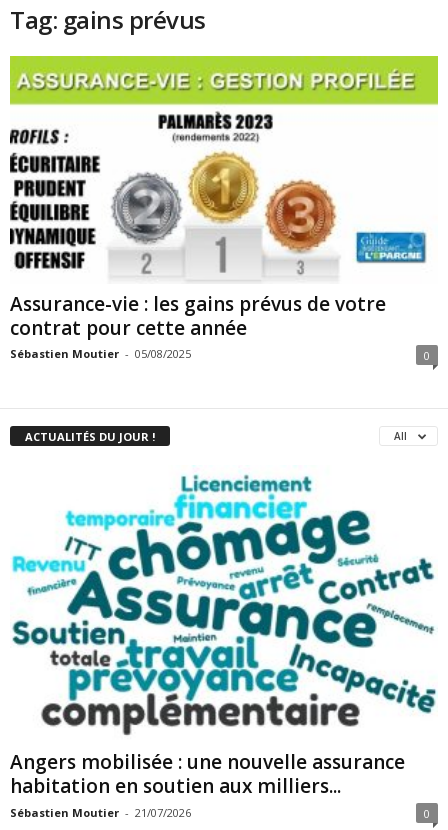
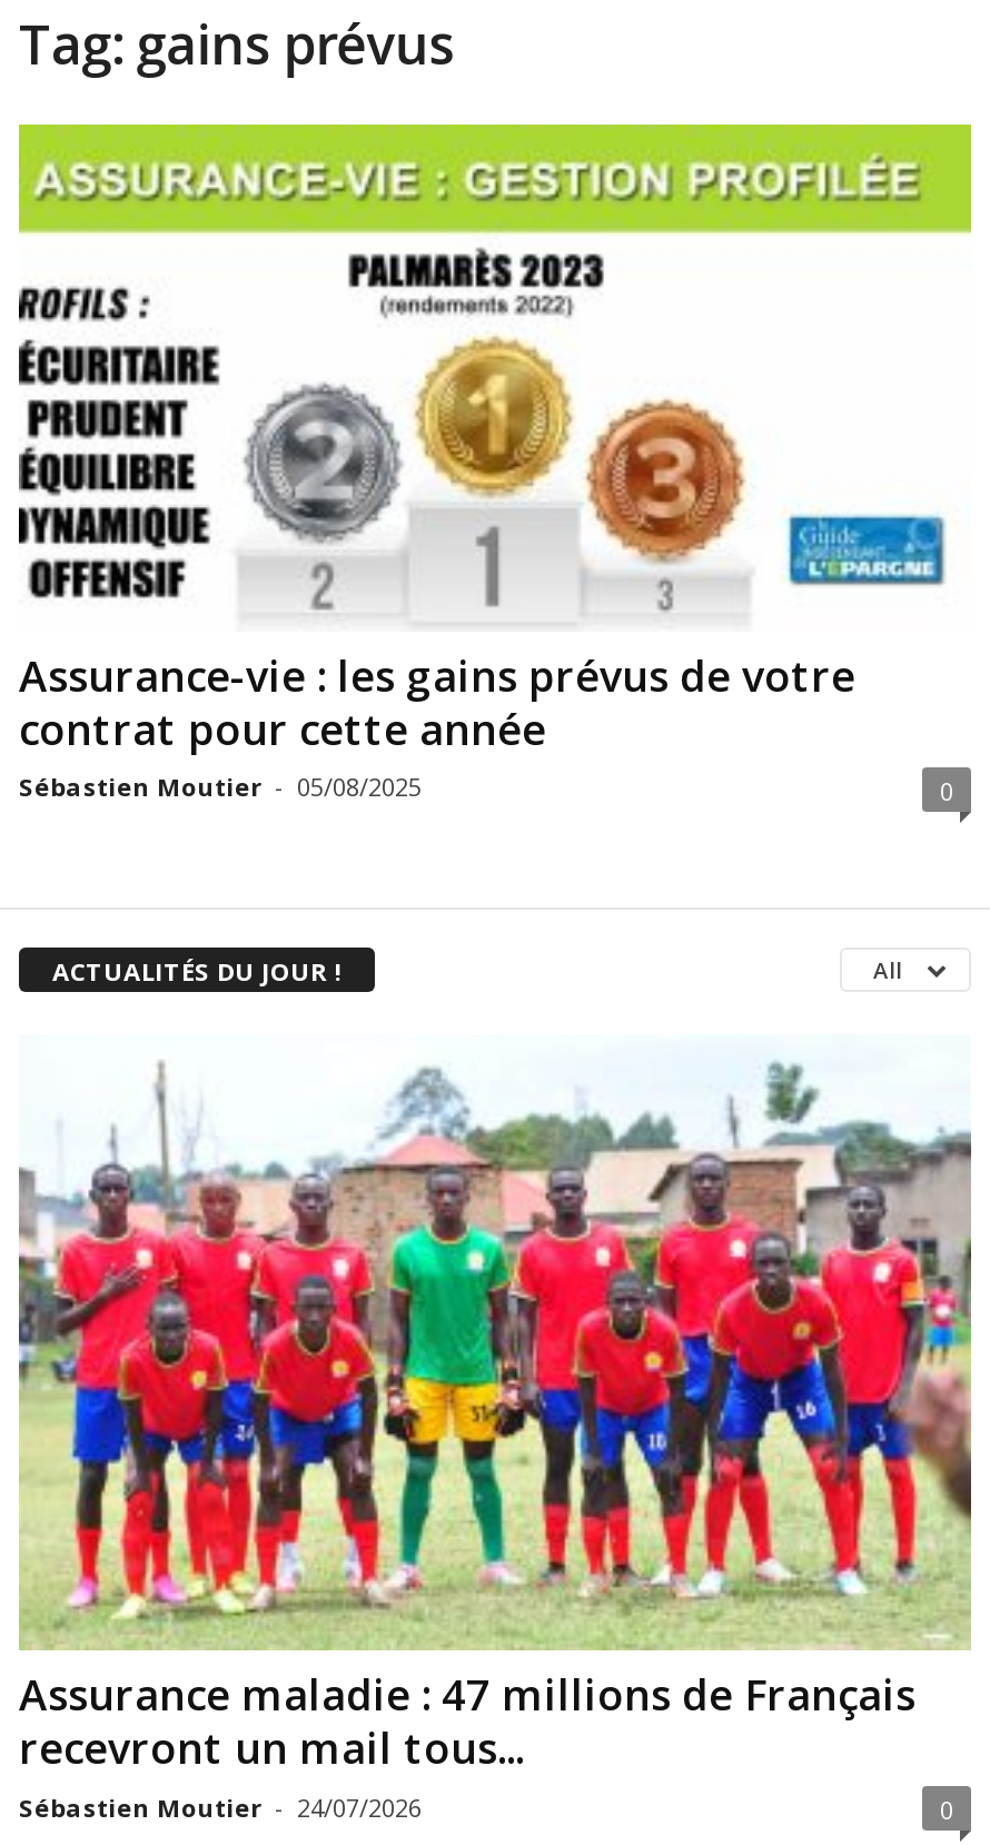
[10,474,438,820] [image] | Angers mobilisée : une nouvelle assurance | habitation en soutien aux milliers... | Sébastien Moutier - 21/07/2026 -> [17,1057,973,1824] [image] | Assurance maladie : 47 millions de Français | recevront un mail tous... | Sébastien Moutier - 24/07/2026

